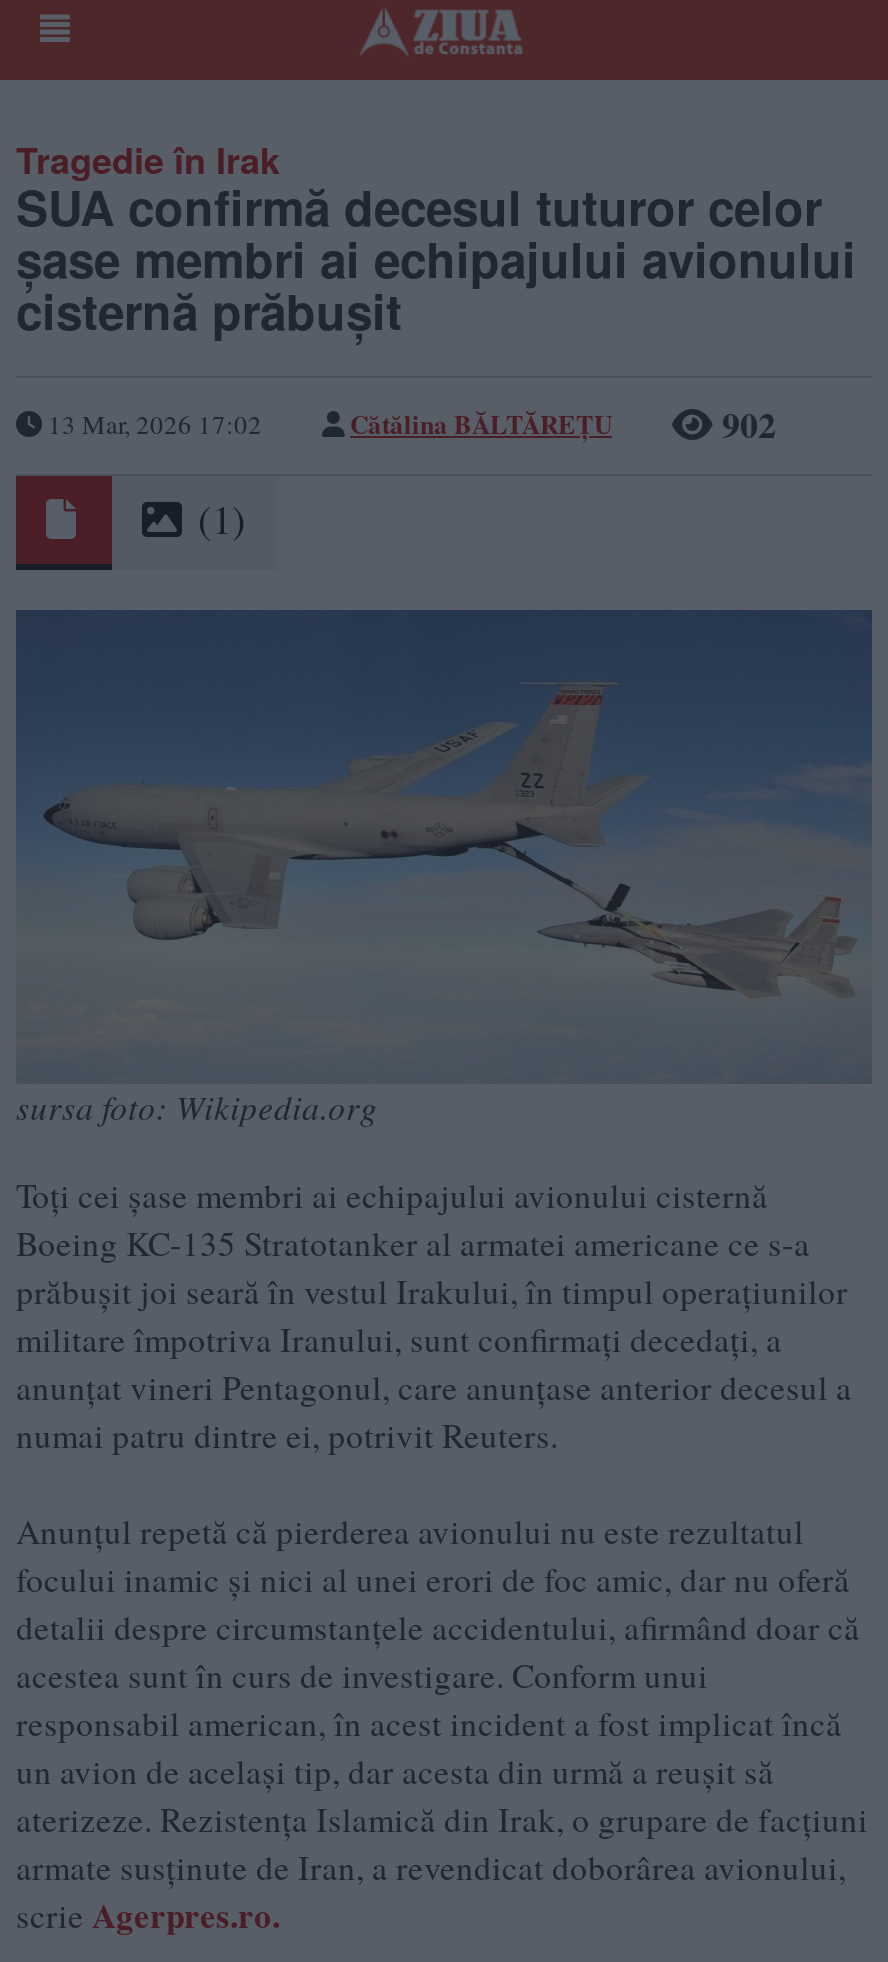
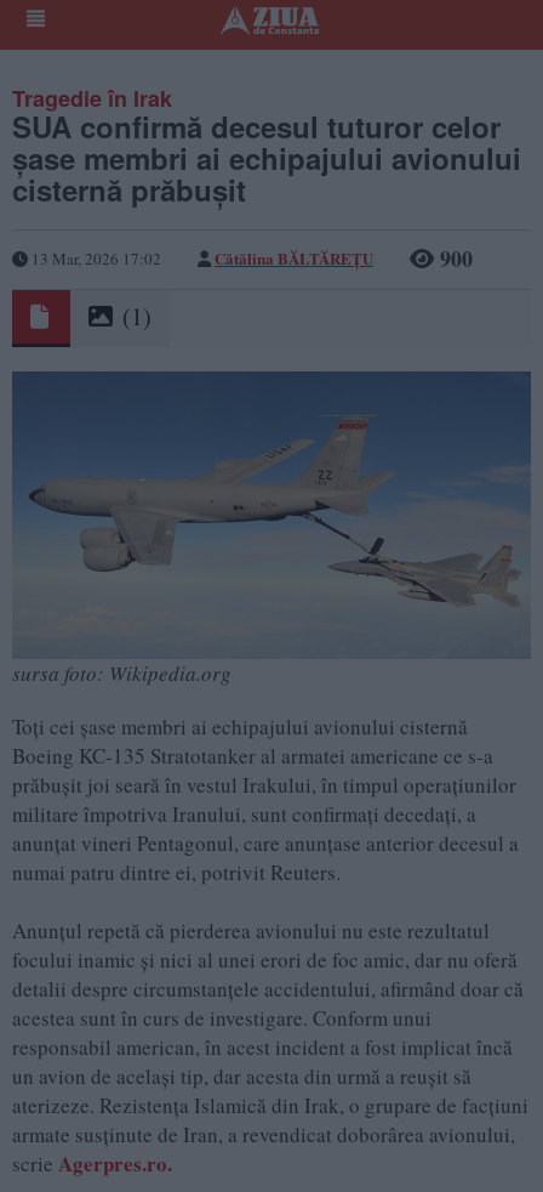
[712,397,776,449] 902 -> [434,242,473,274] 900

